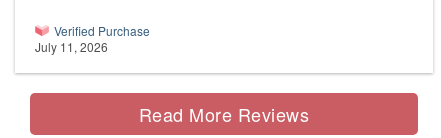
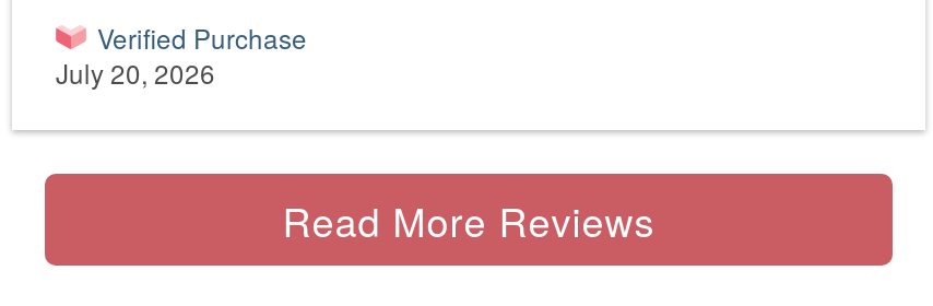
[35,38,108,55] July 11, 2026 -> [56,54,215,91] July 20, 2026

